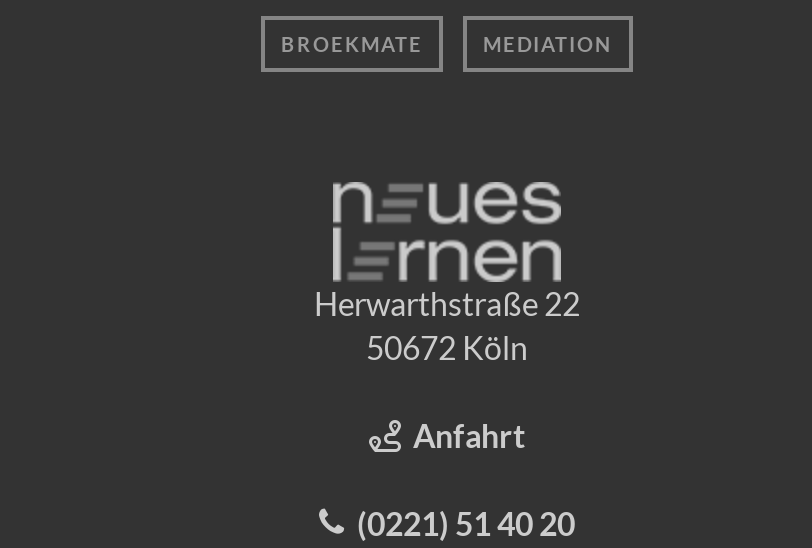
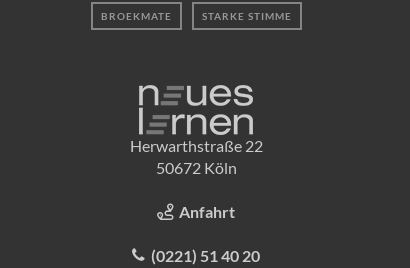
[483,32,613,56] MEDIATION -> [201,10,291,22] STARKE STIMME

